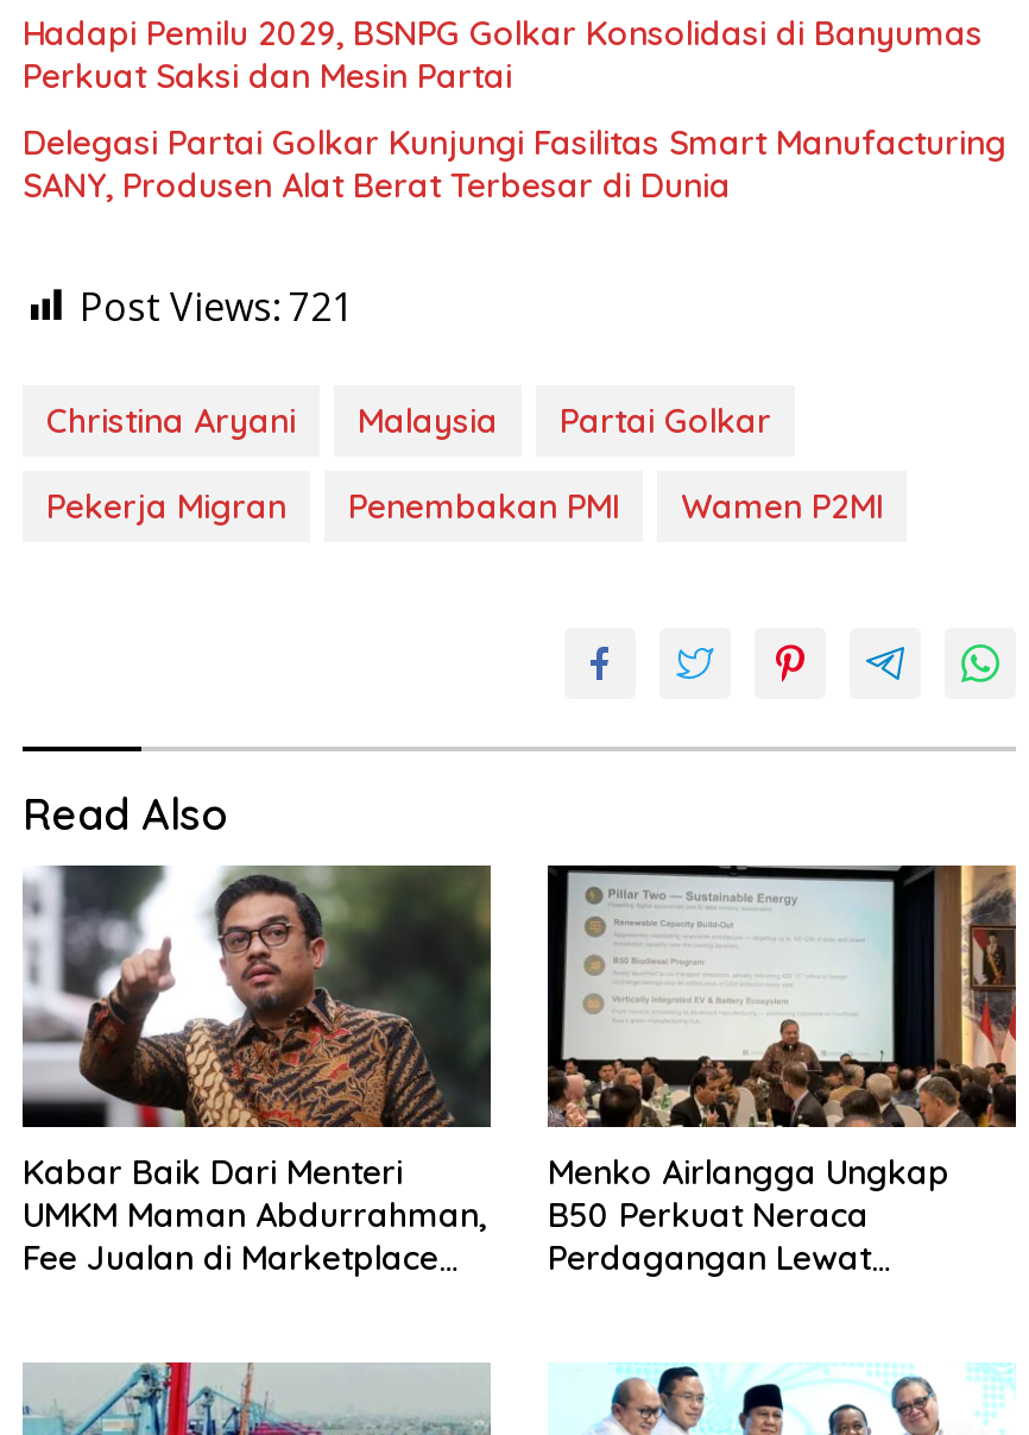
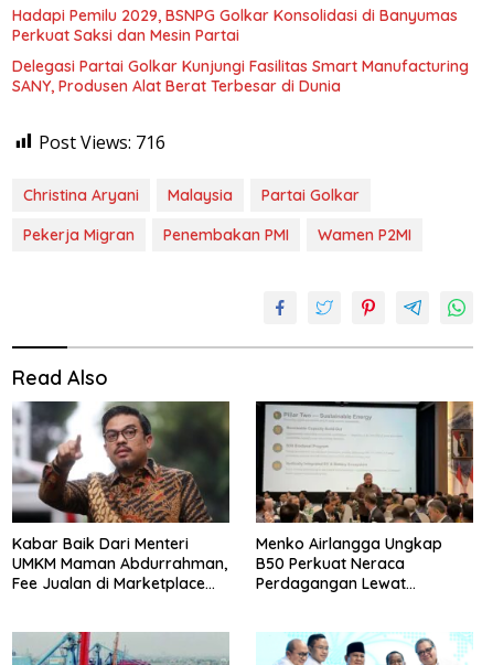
[80,280,353,332] Post Views: 721 -> [39,130,165,154] Post Views: 716

